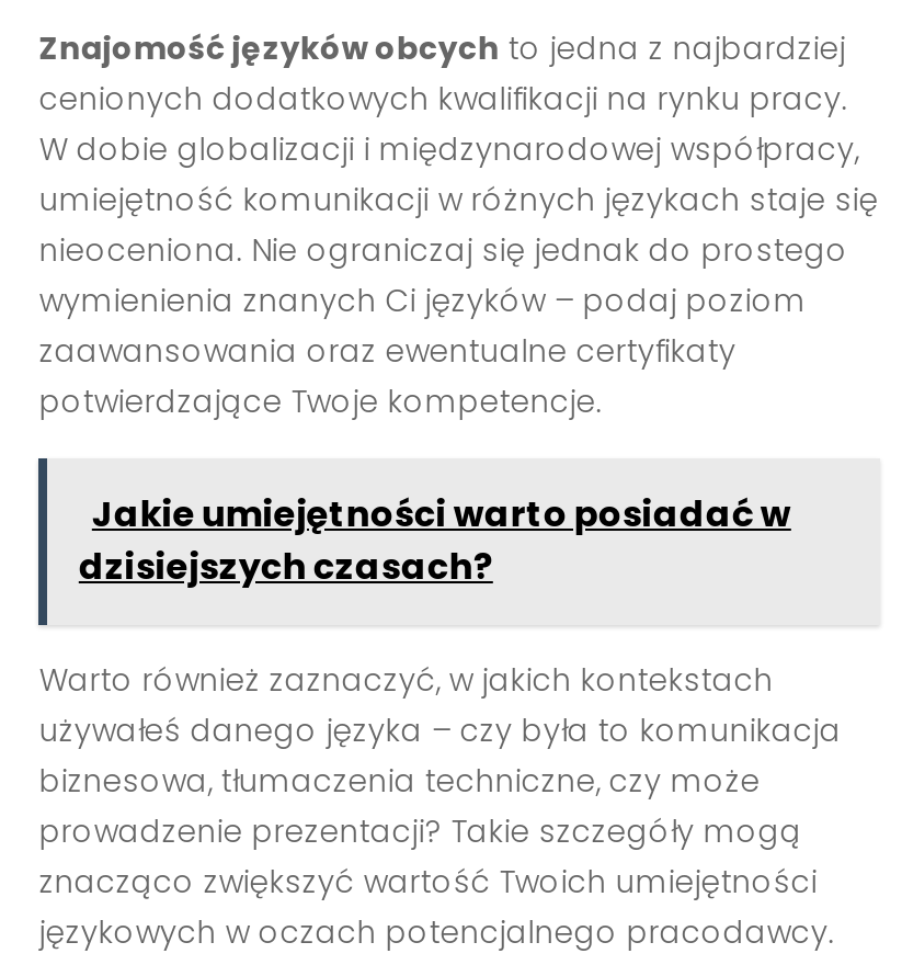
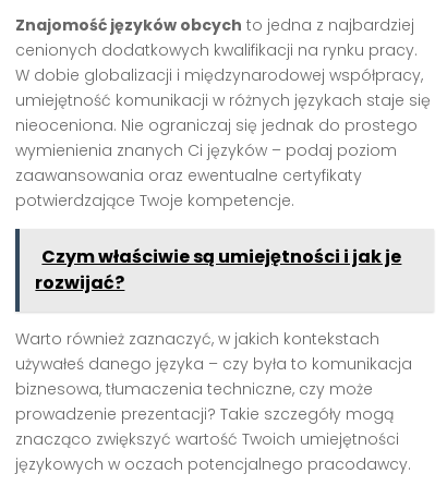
[79,490,791,593] Jakie umiejętności warto posiadać w | dzisiejszych czasach? -> [35,245,402,296] Czym właściwie są umiejętności i jak je | rozwijać?

